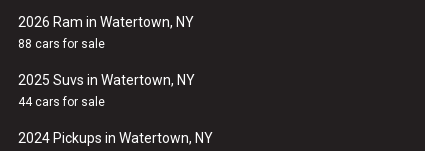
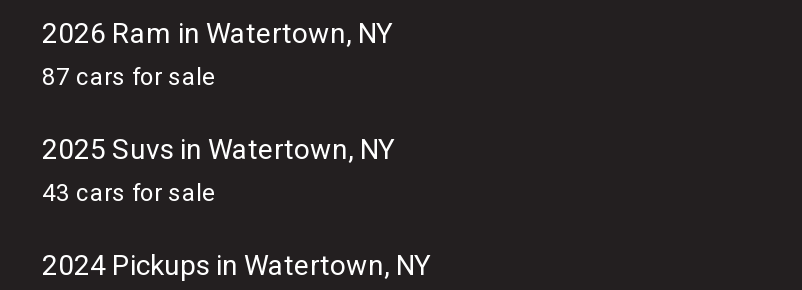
[18,37,105,51] 88 cars for sale -> [42,63,216,91] 87 cars for sale
[18,95,105,109] 44 cars for sale -> [42,179,216,207] 43 cars for sale

